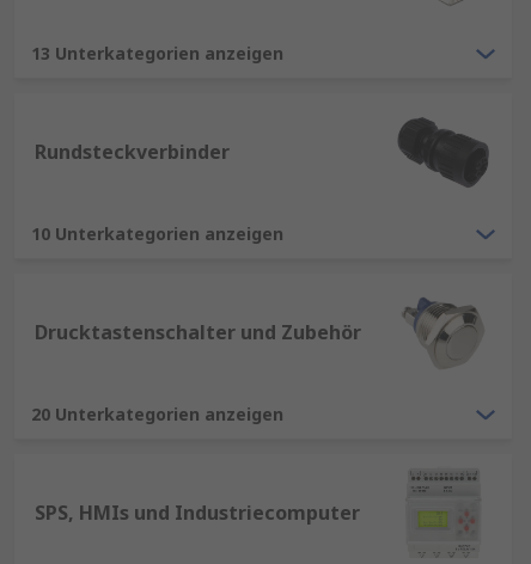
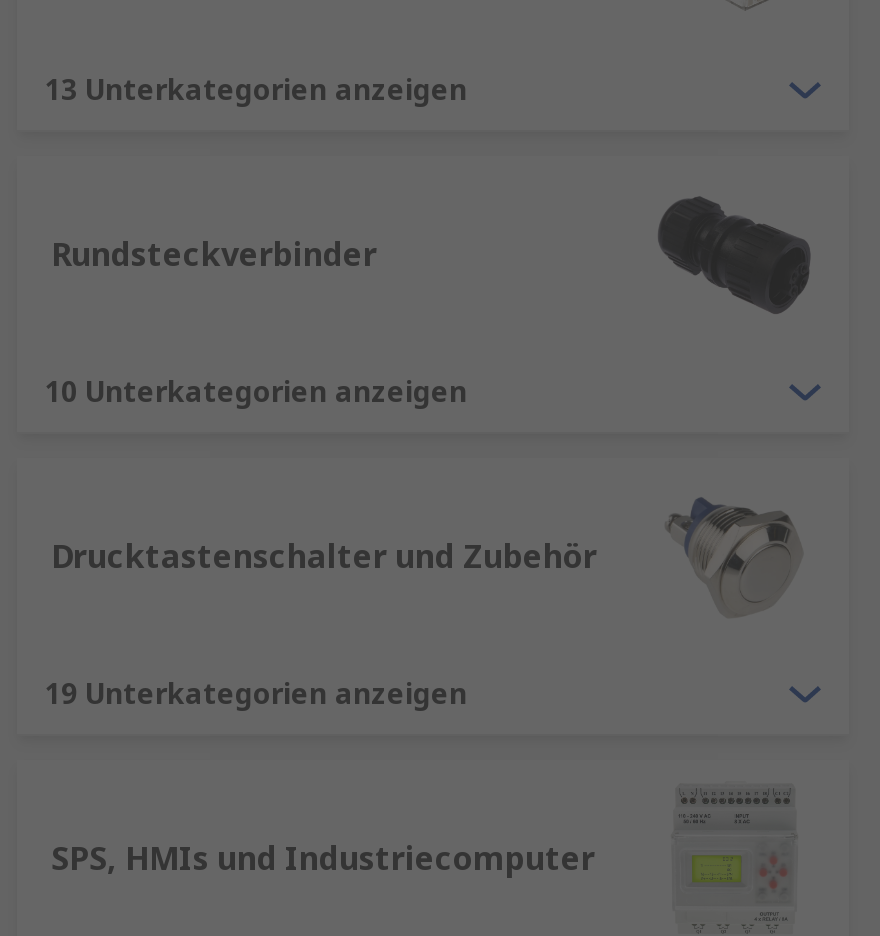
[31,403,283,426] 20 Unterkategorien anzeigen -> [45,675,467,713] 19 Unterkategorien anzeigen

